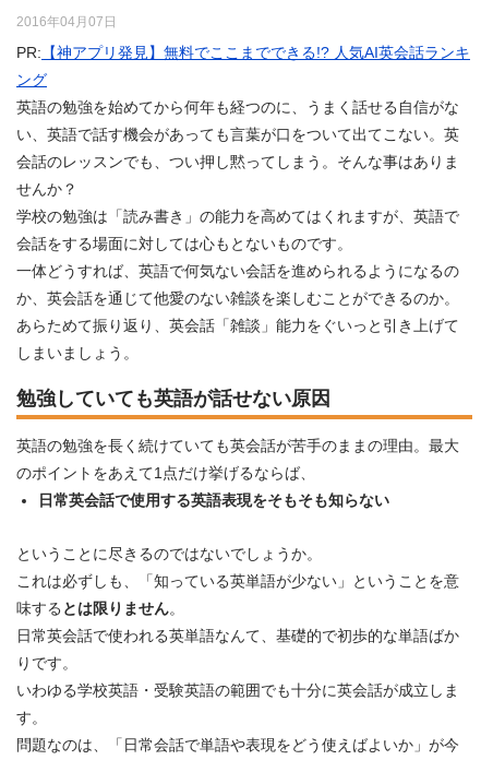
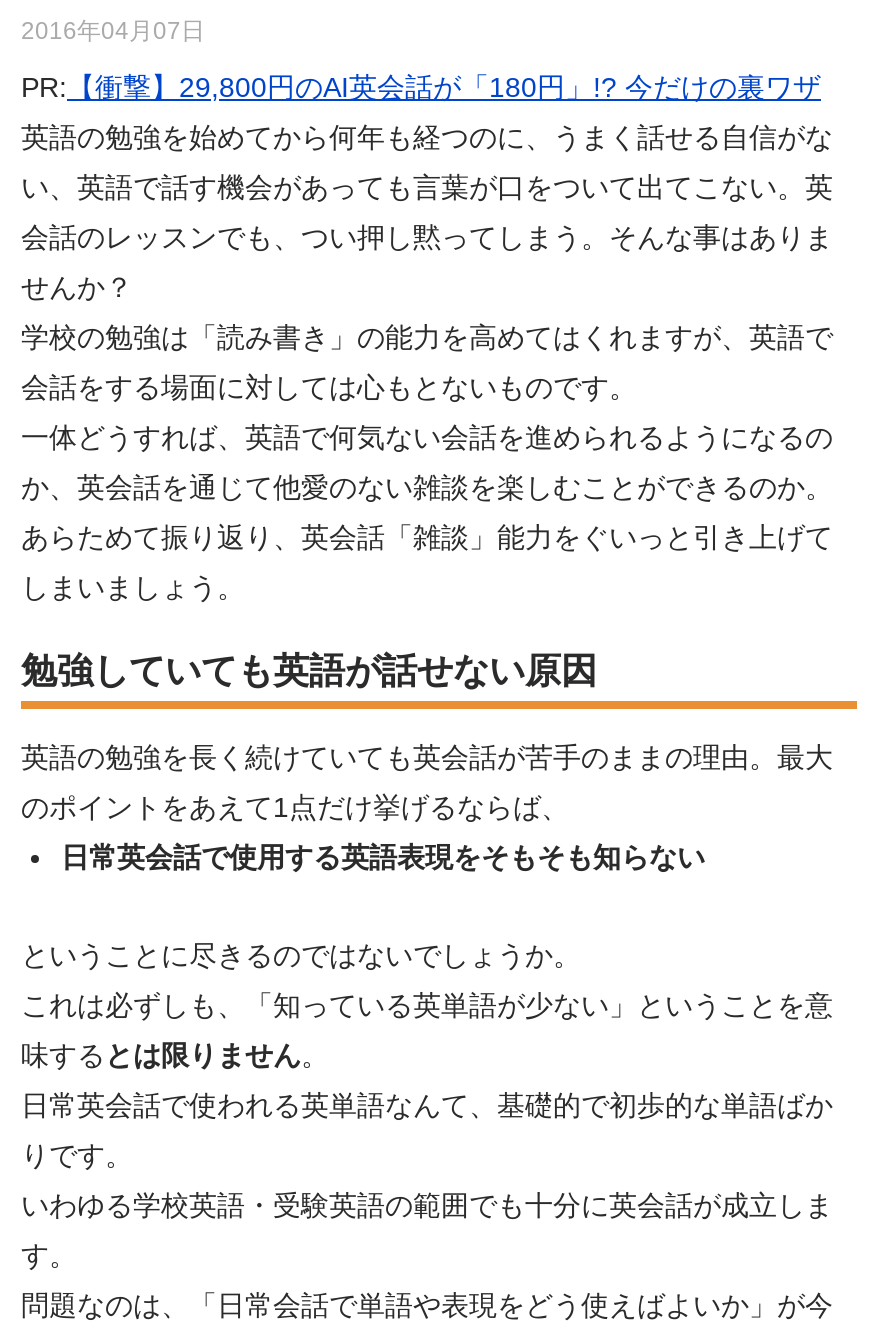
[16,44,470,88] PR:【神アプリ発見】無料でここまでできる!? 人気AI英会話ランキ | ング -> [21,71,821,103] PR:【衝撃】29,800円のAI英会話が「180円」!? 今だけの裏ワザ

